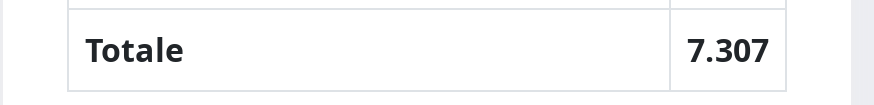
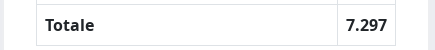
[687,28,769,72] 7.307 -> [346,14,387,36] 7.297

